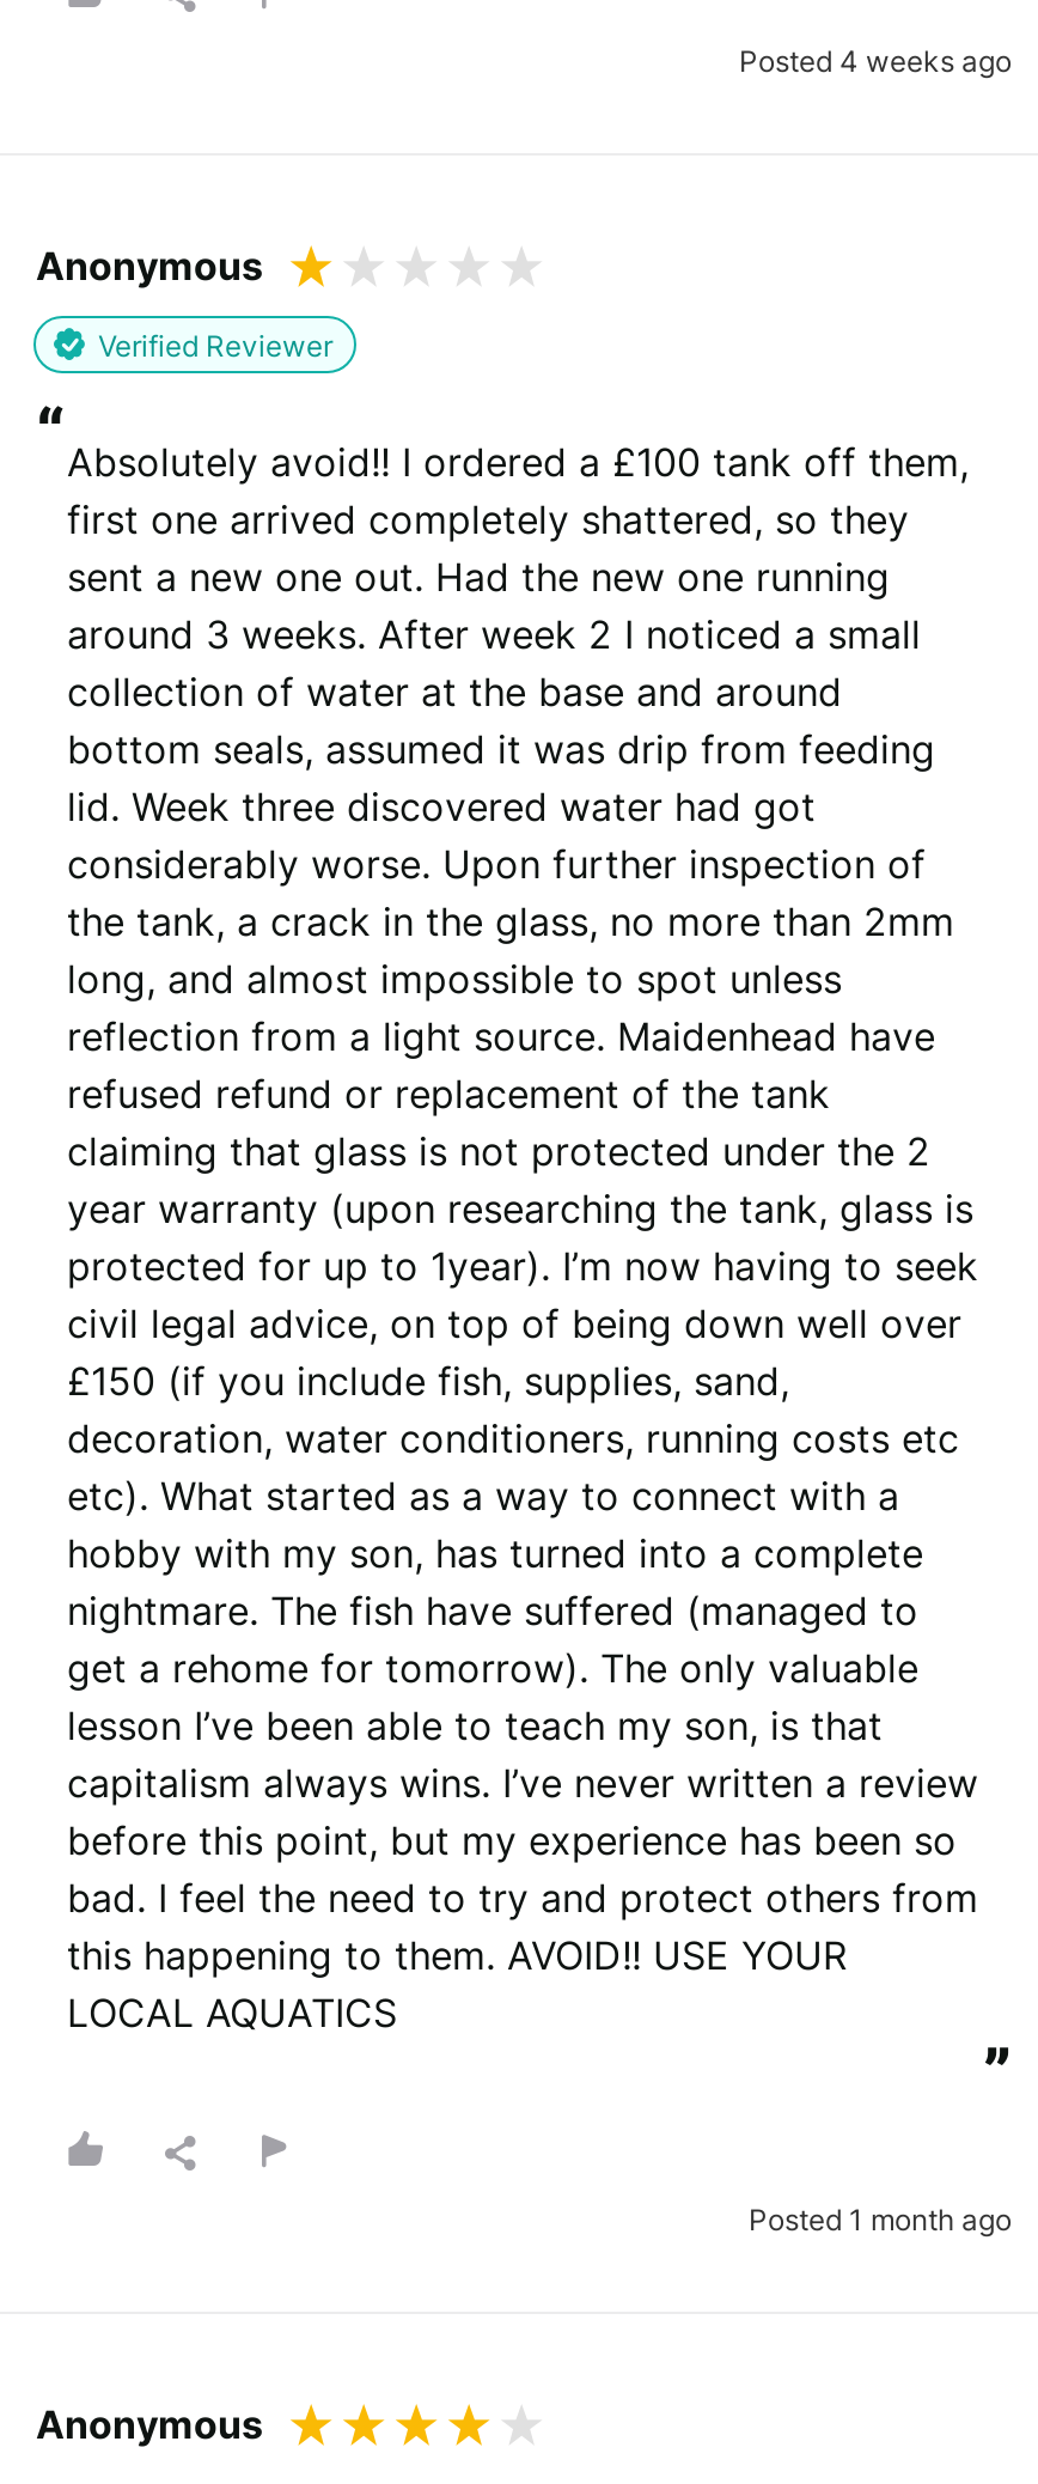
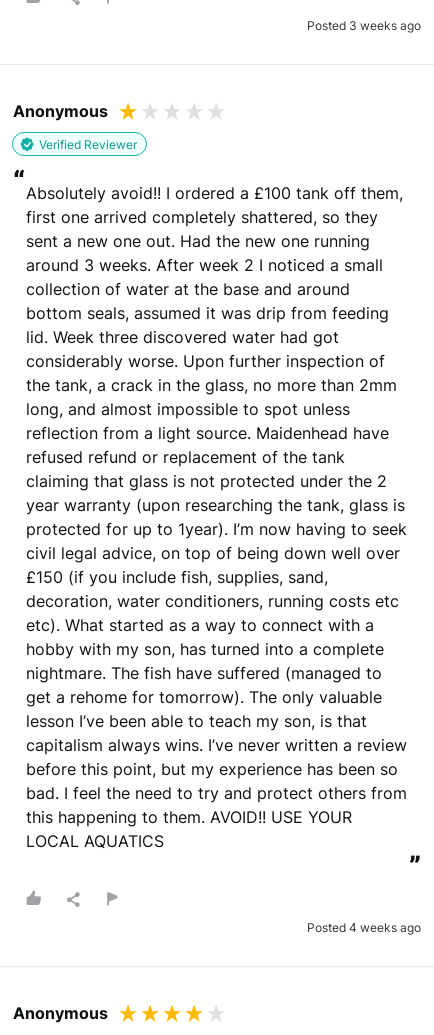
moved [739,43,1012,79] -> [307,920,421,935]: Posted 4 weeks ago
none -> [307,18,421,33] Posted 3 weeks ago
[749,2202,1012,2238] Posted 1 month ago -> none

